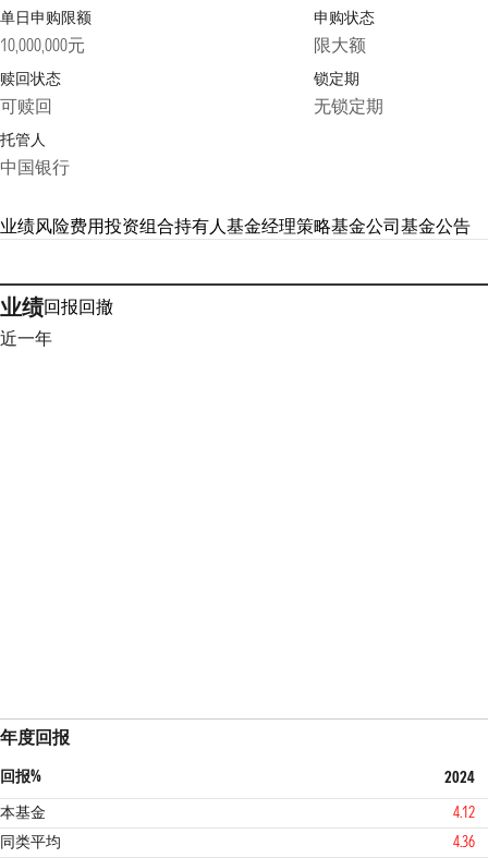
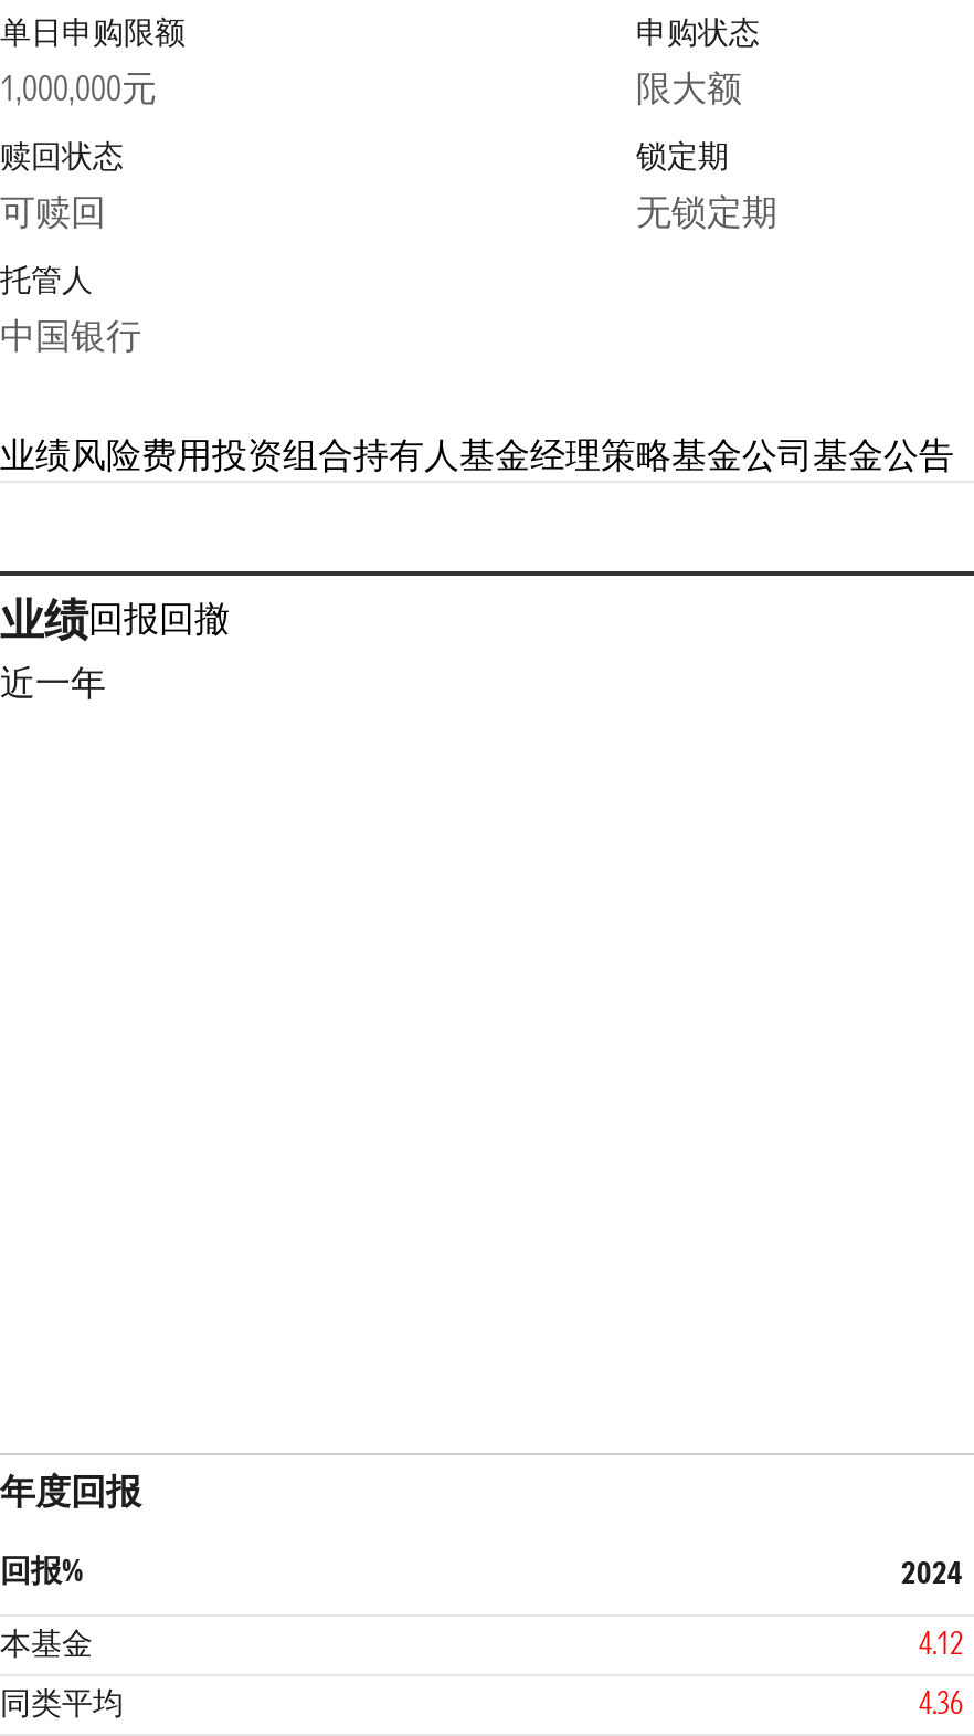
[0,34,85,56] 10,000,000元 -> [0,65,157,109] 1,000,000元

